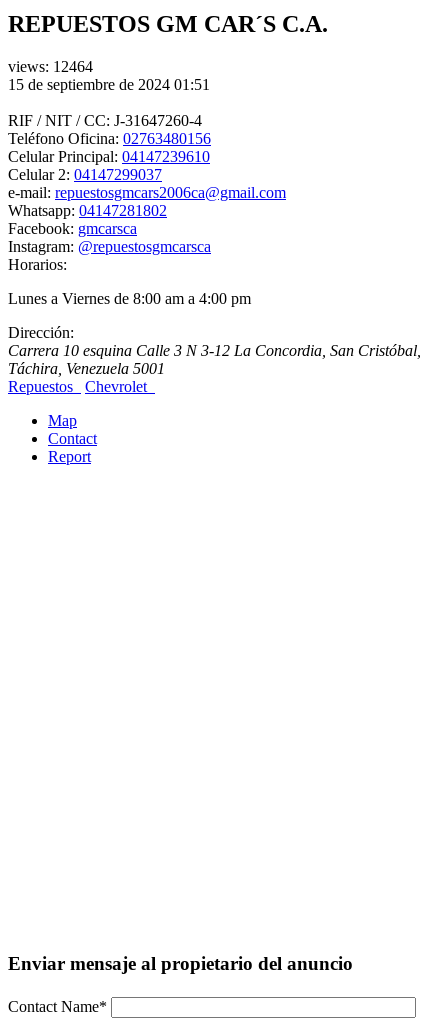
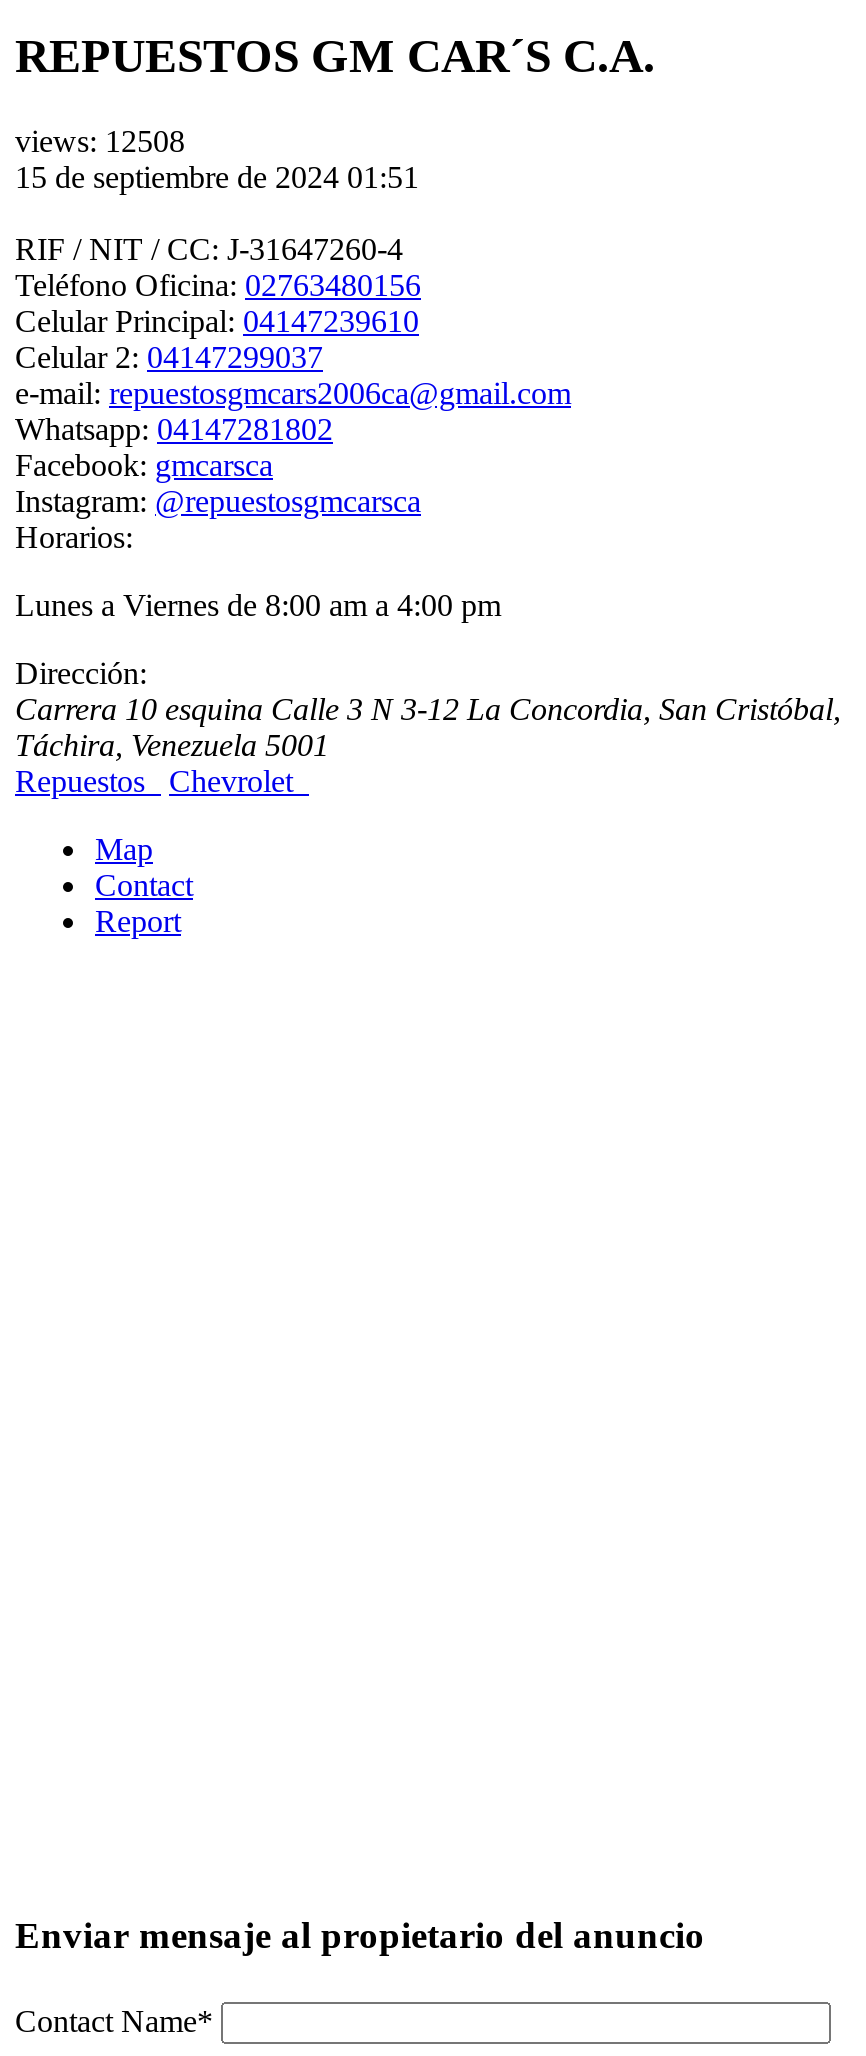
[8,58,93,75] views: 12464 -> [15,124,185,158] views: 12508

